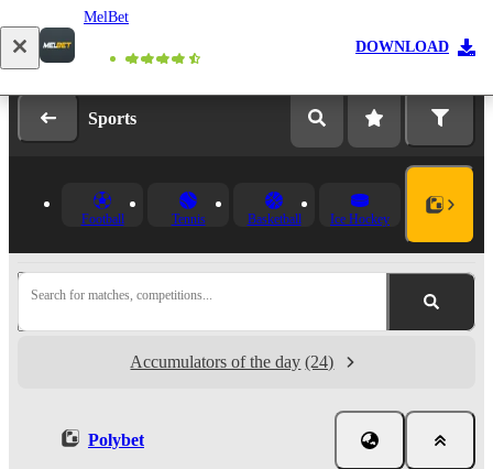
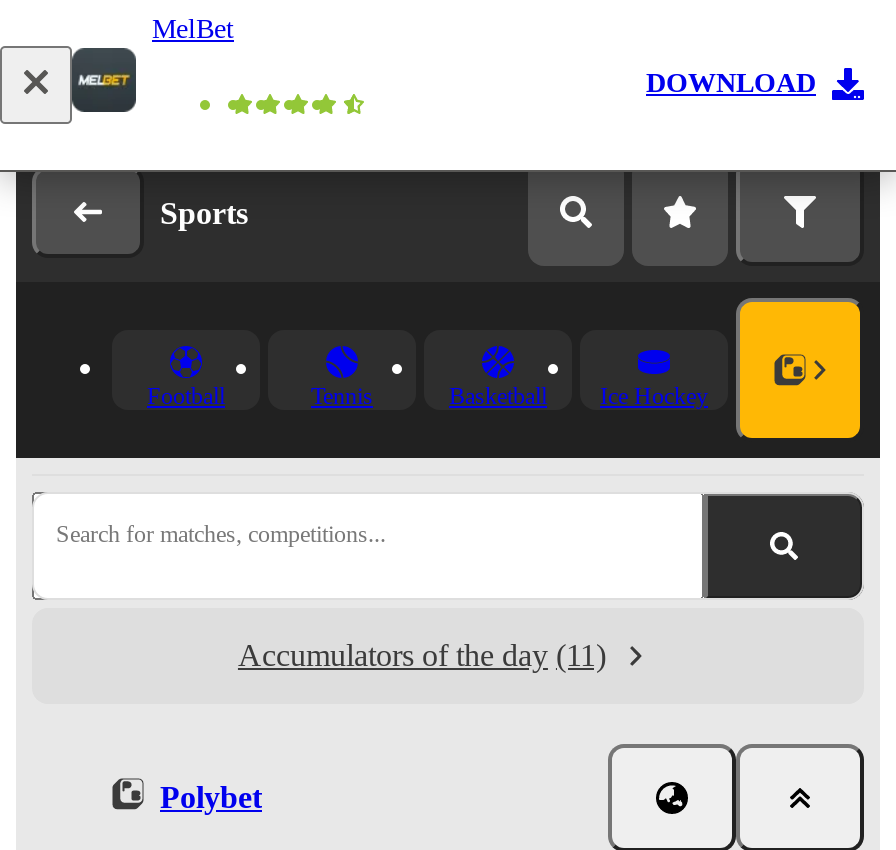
[130,352,334,371] Accumulators of the day (24) -> [238,638,606,672] Accumulators of the day (11)

